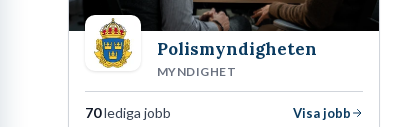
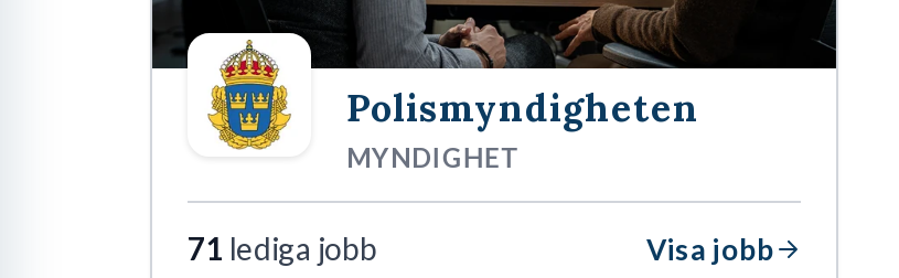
[85,104,171,121] 70 lediga jobb -> [188,229,377,267] 71 lediga jobb

